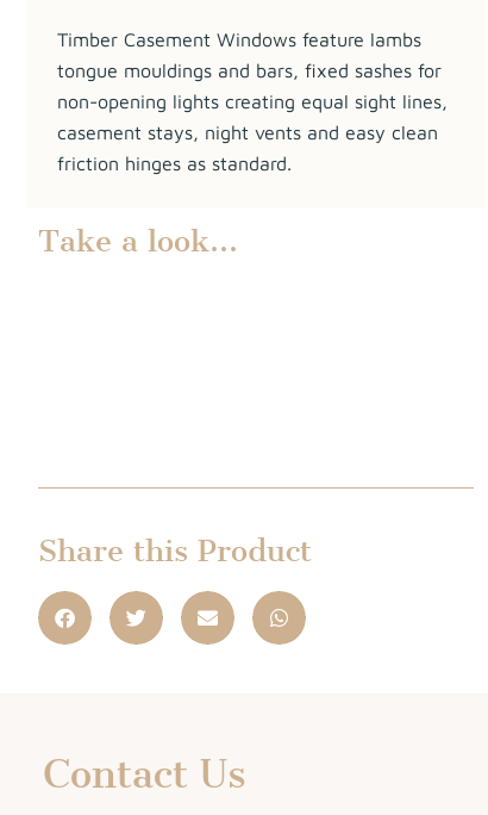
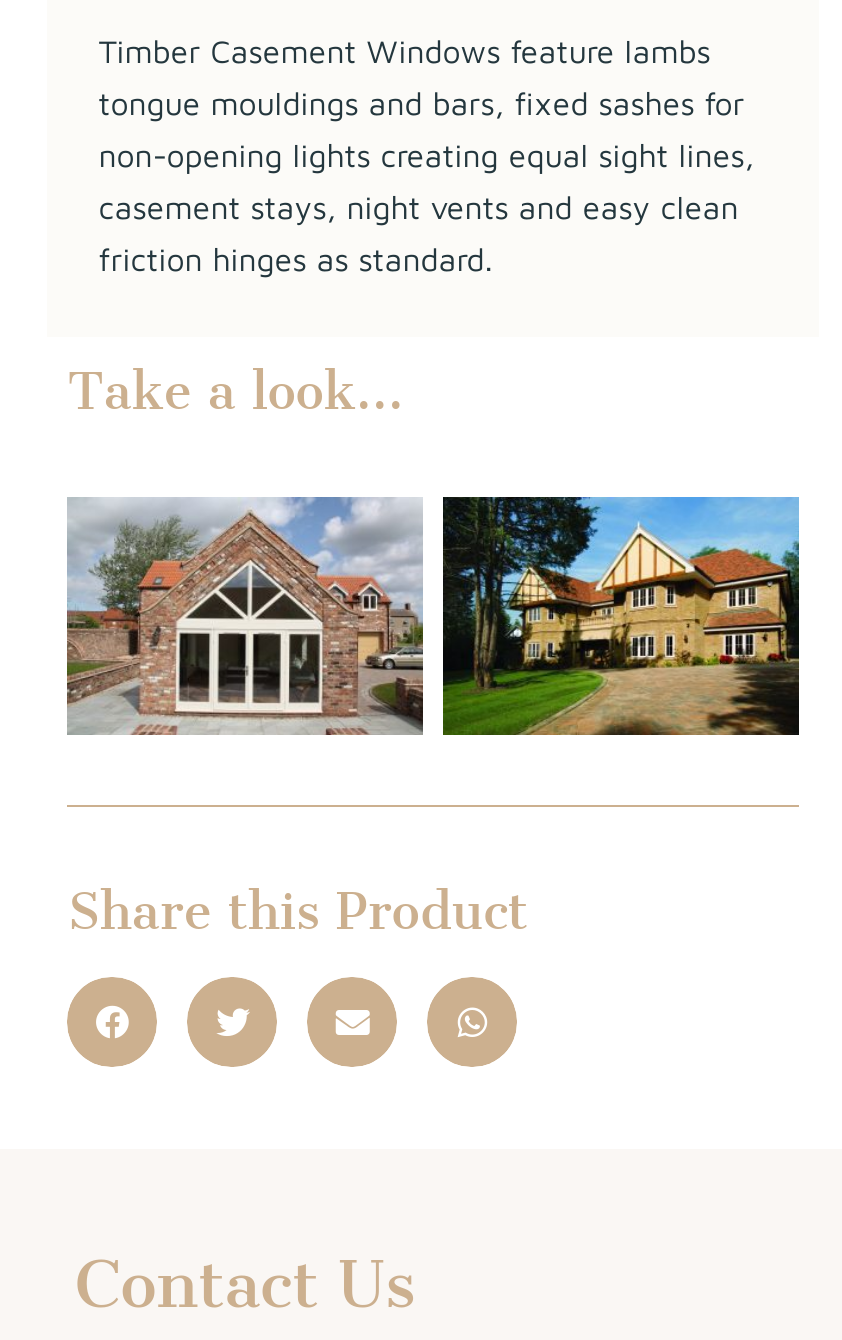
none -> [65,496,425,738] [image]
none -> [441,494,801,738] [image]

